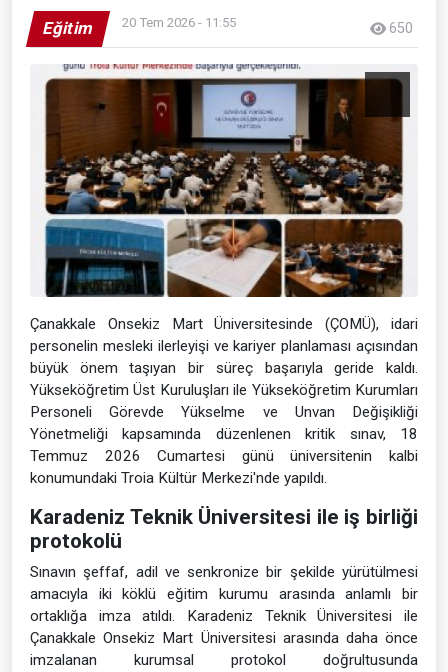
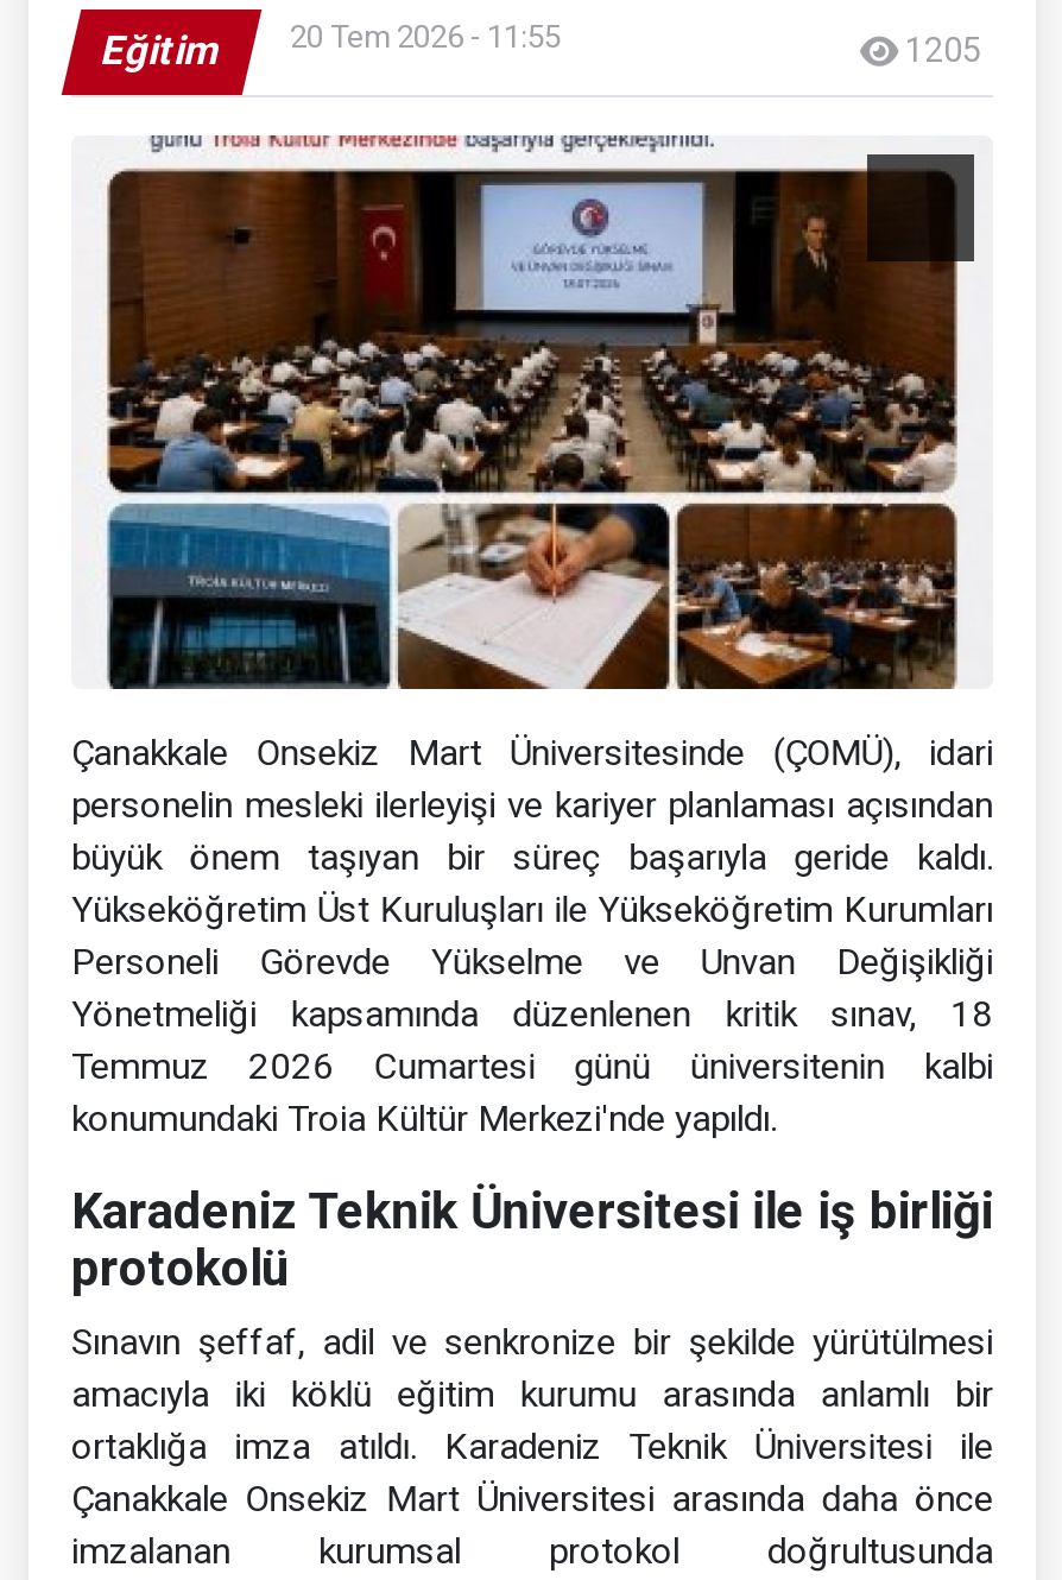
[389,20,413,37] 650 -> [905,31,981,71] 1205

